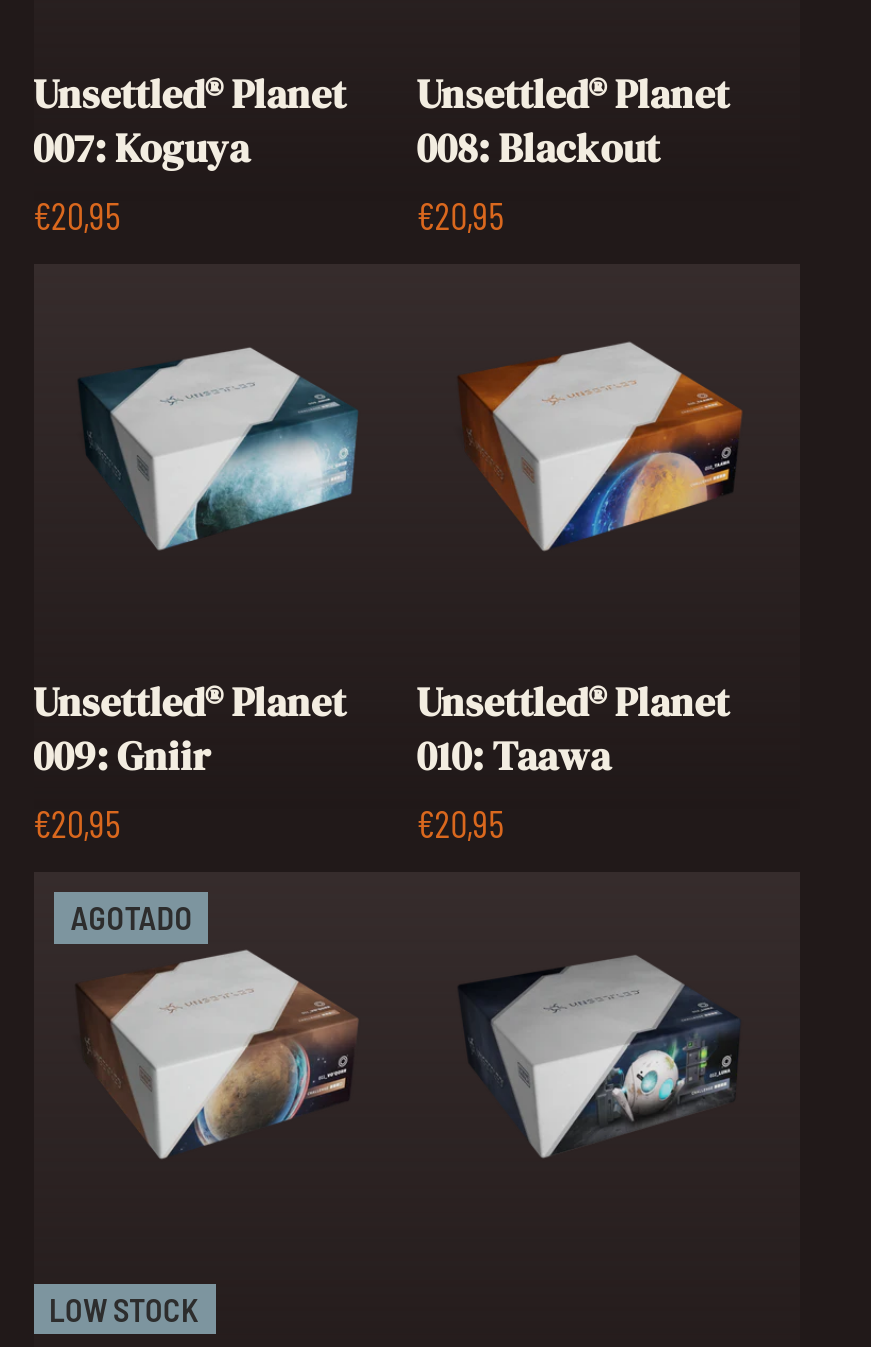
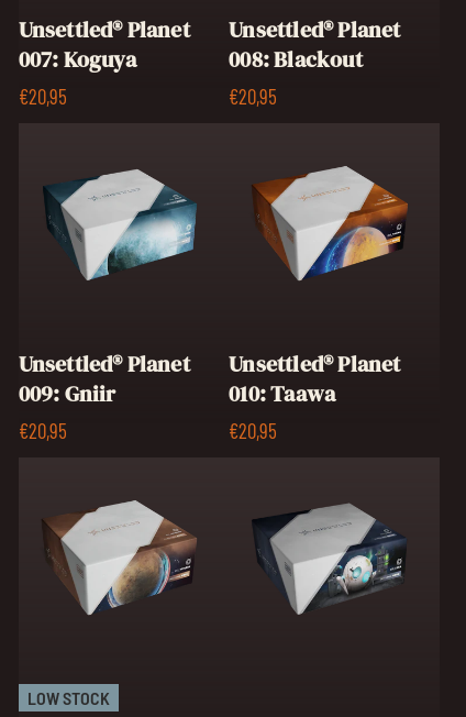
[70,899,192,937] AGOTADO -> none

